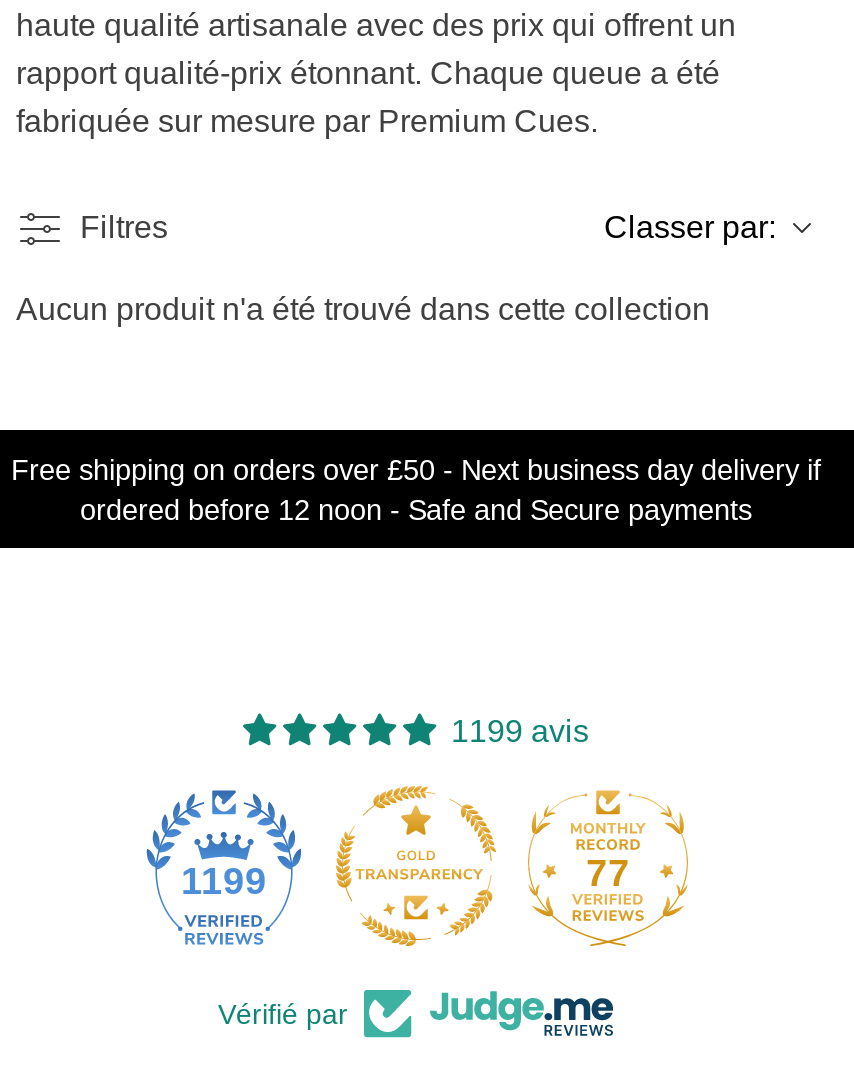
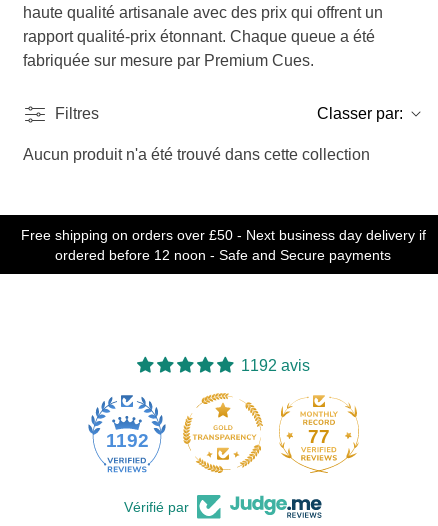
[451,714,589,748] 1199 avis -> [240,357,309,374] 1192 avis
[181,860,267,902] 1199 -> [105,430,148,451] 1192

